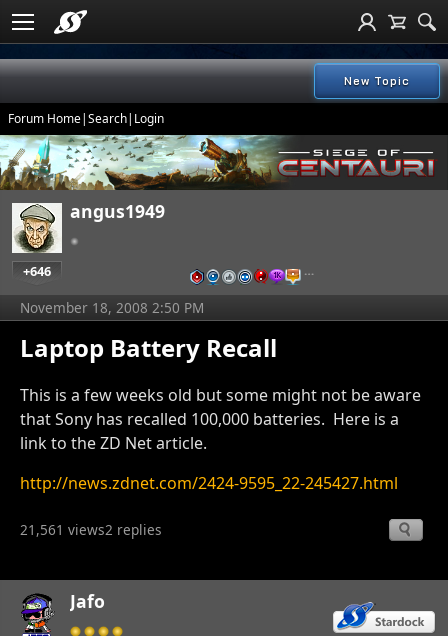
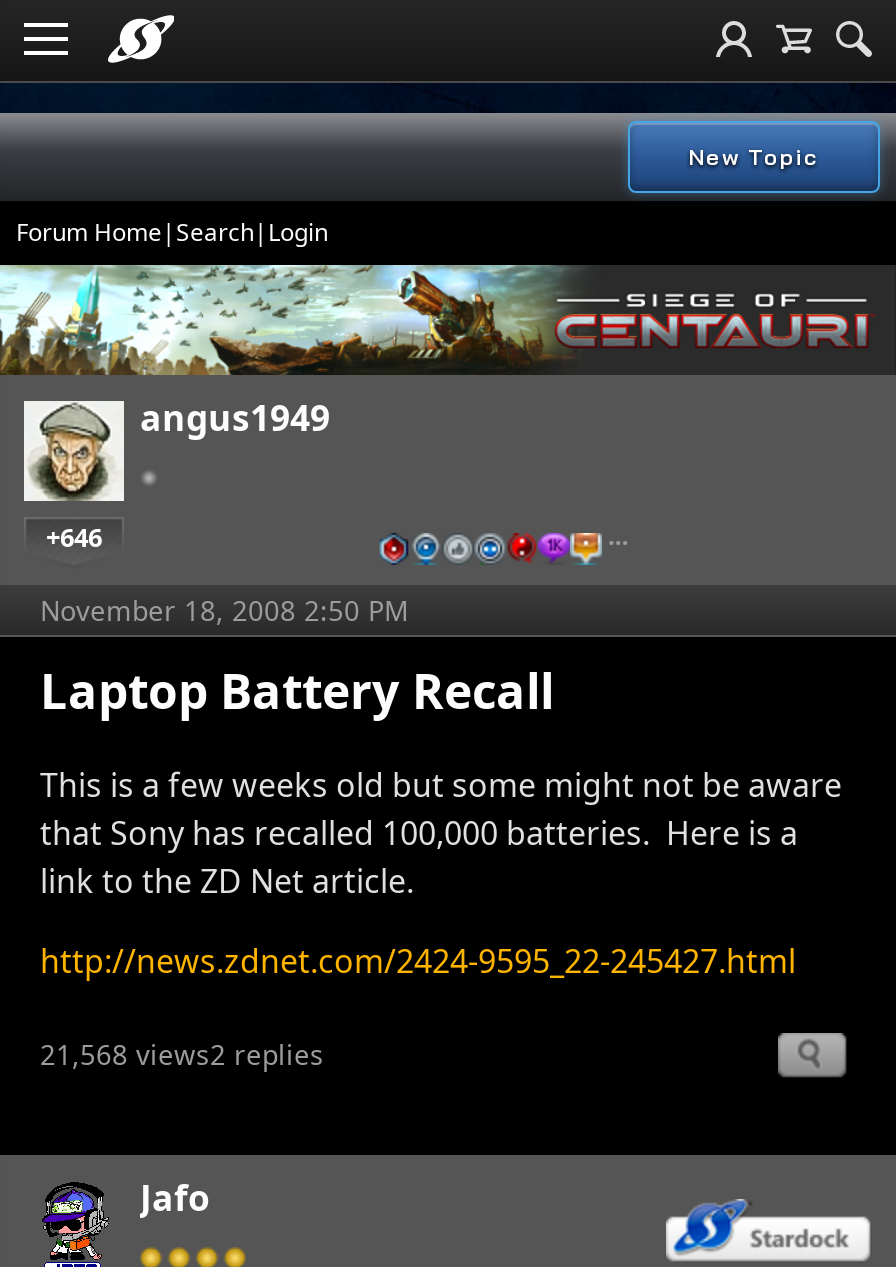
[20,520,162,539] 21,561 views2 replies -> [40,1034,324,1072] 21,568 views2 replies

